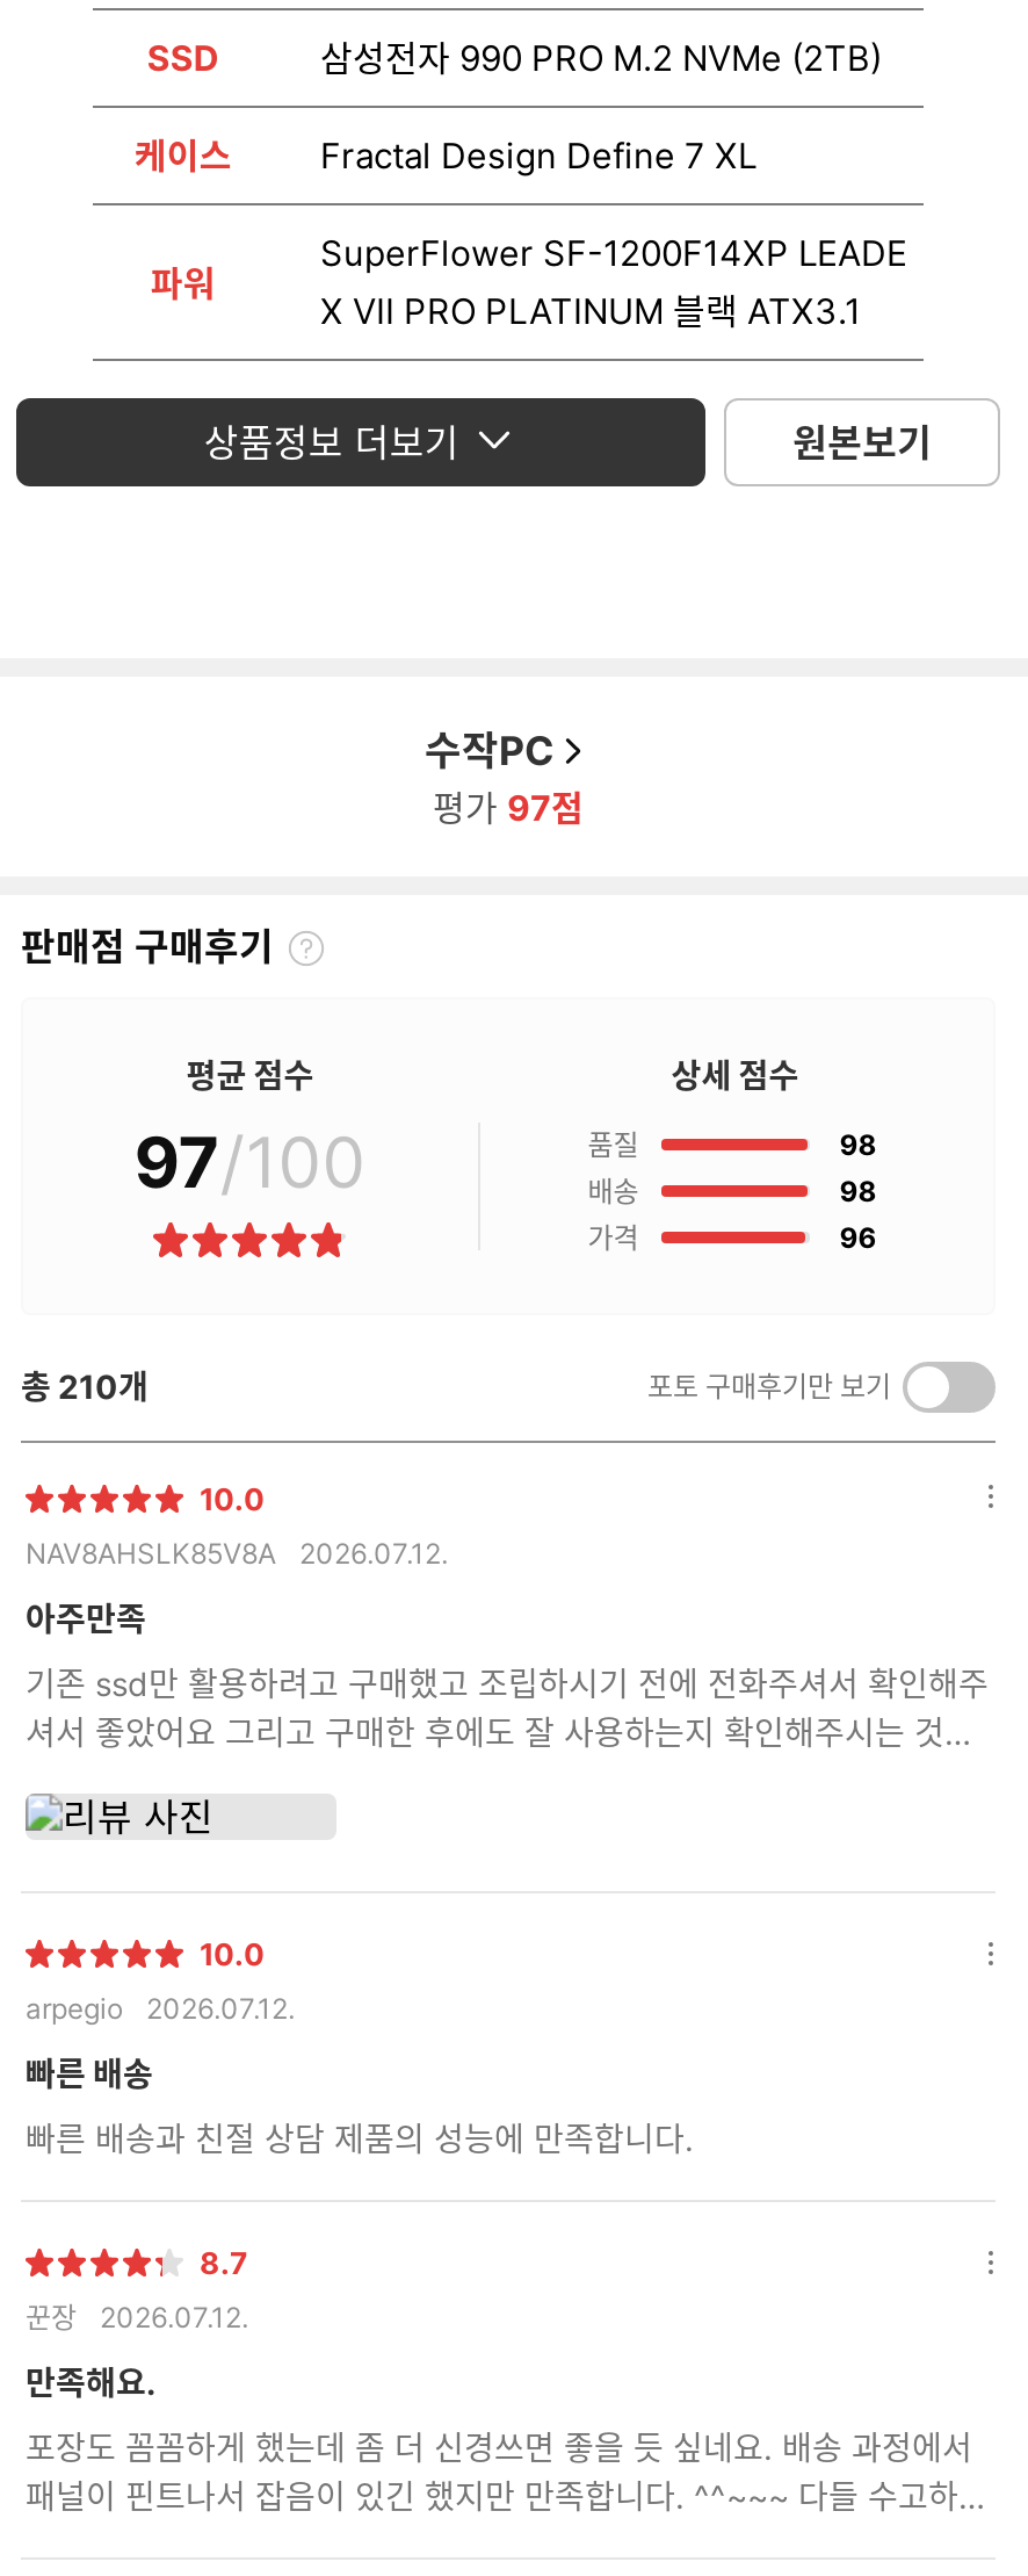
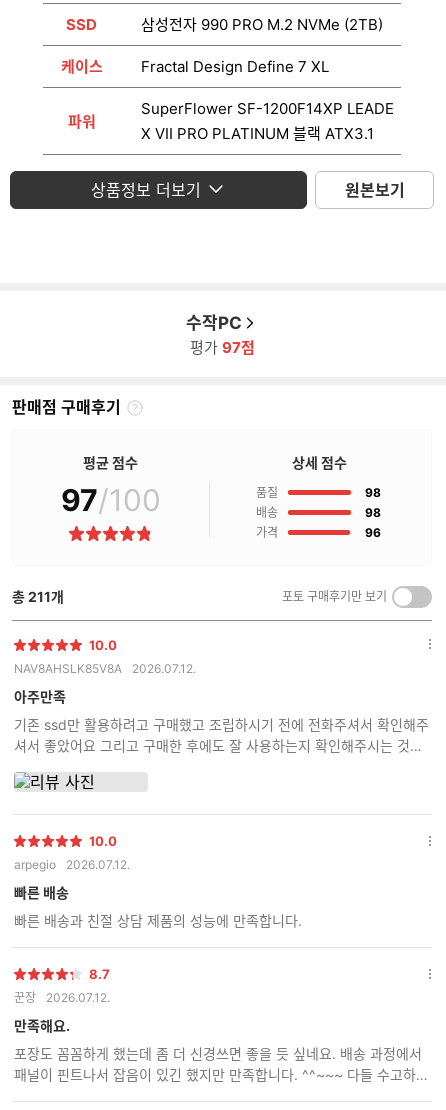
[21,1366,149,1406] 총 210개 -> [12,588,64,605] 총 211개

